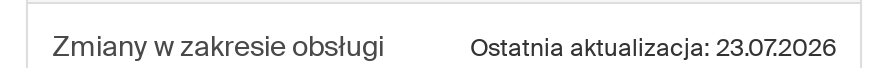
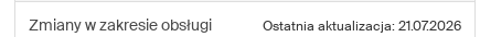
[470,38,836,62] Ostatnia aktualizacja: 23.07.2026 -> [263,21,461,34] Ostatnia aktualizacja: 21.07.2026

